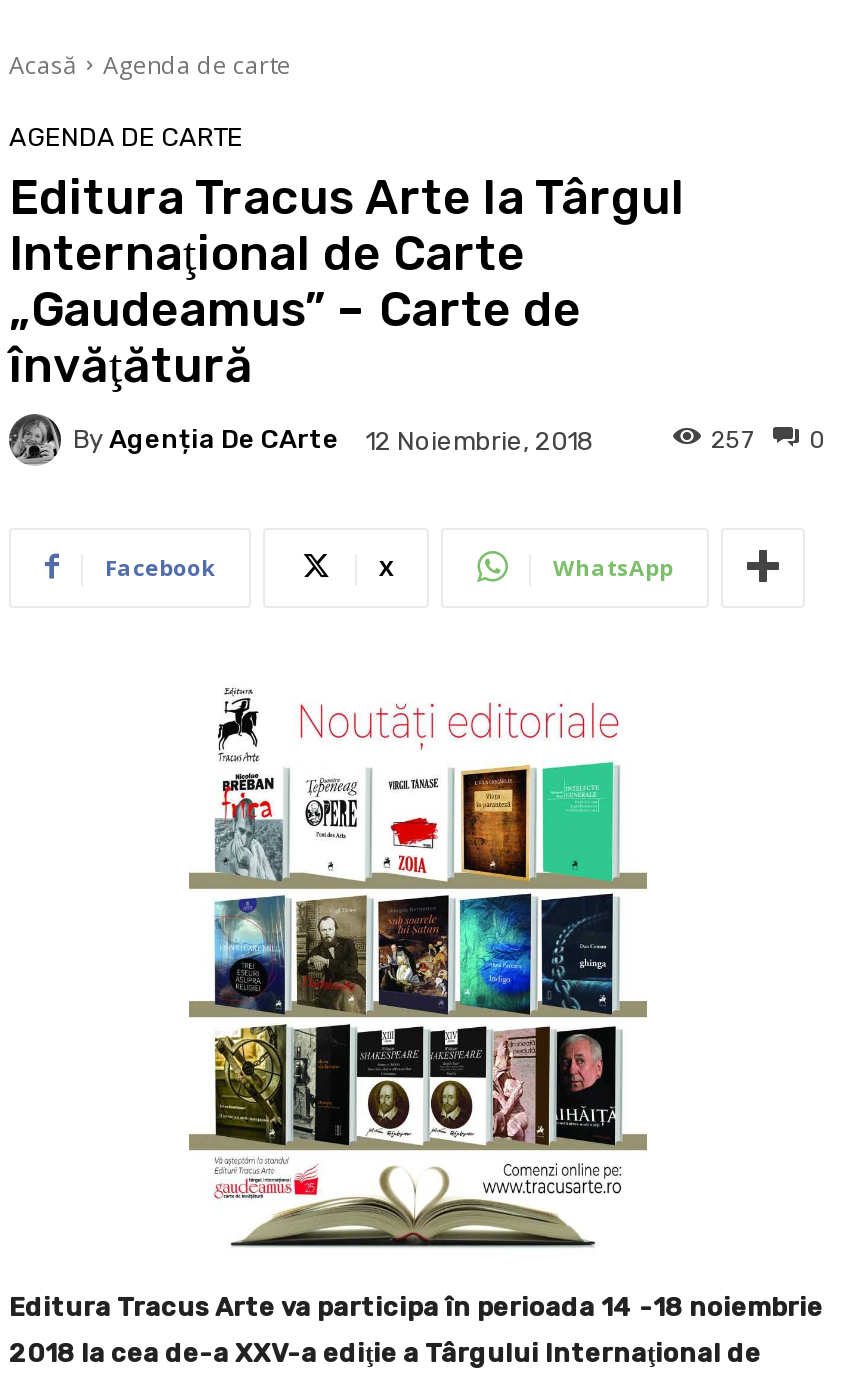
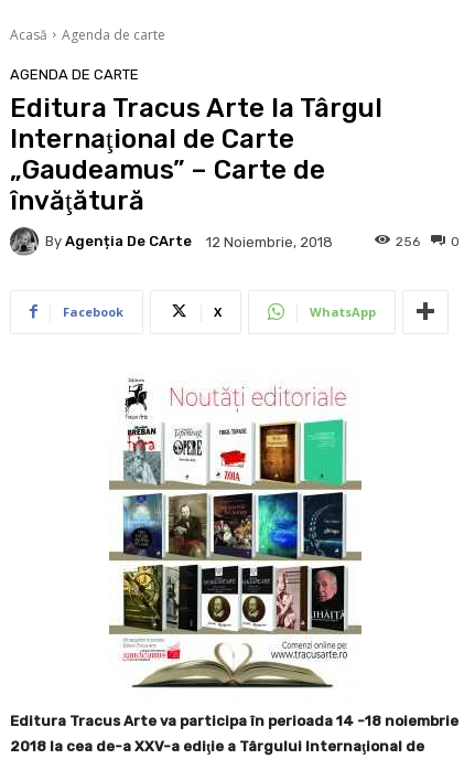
[711,425,825,453] 257 0 -> [396,233,460,249] 256 0

